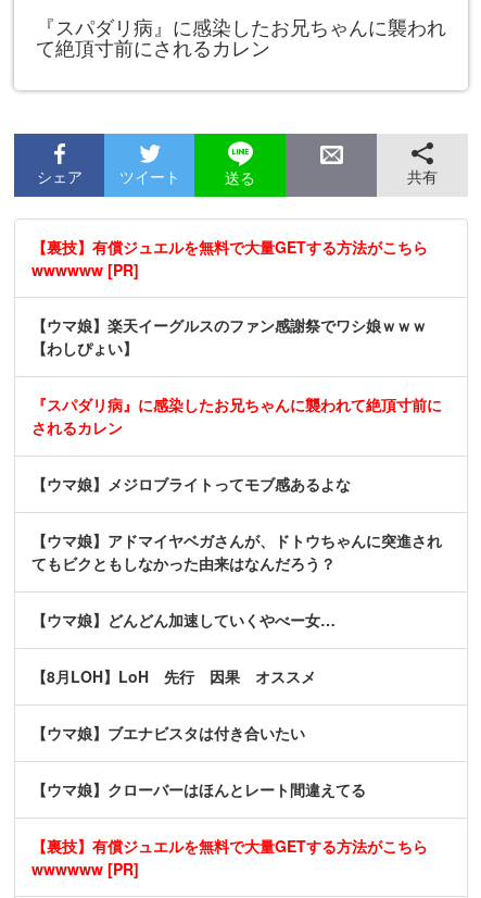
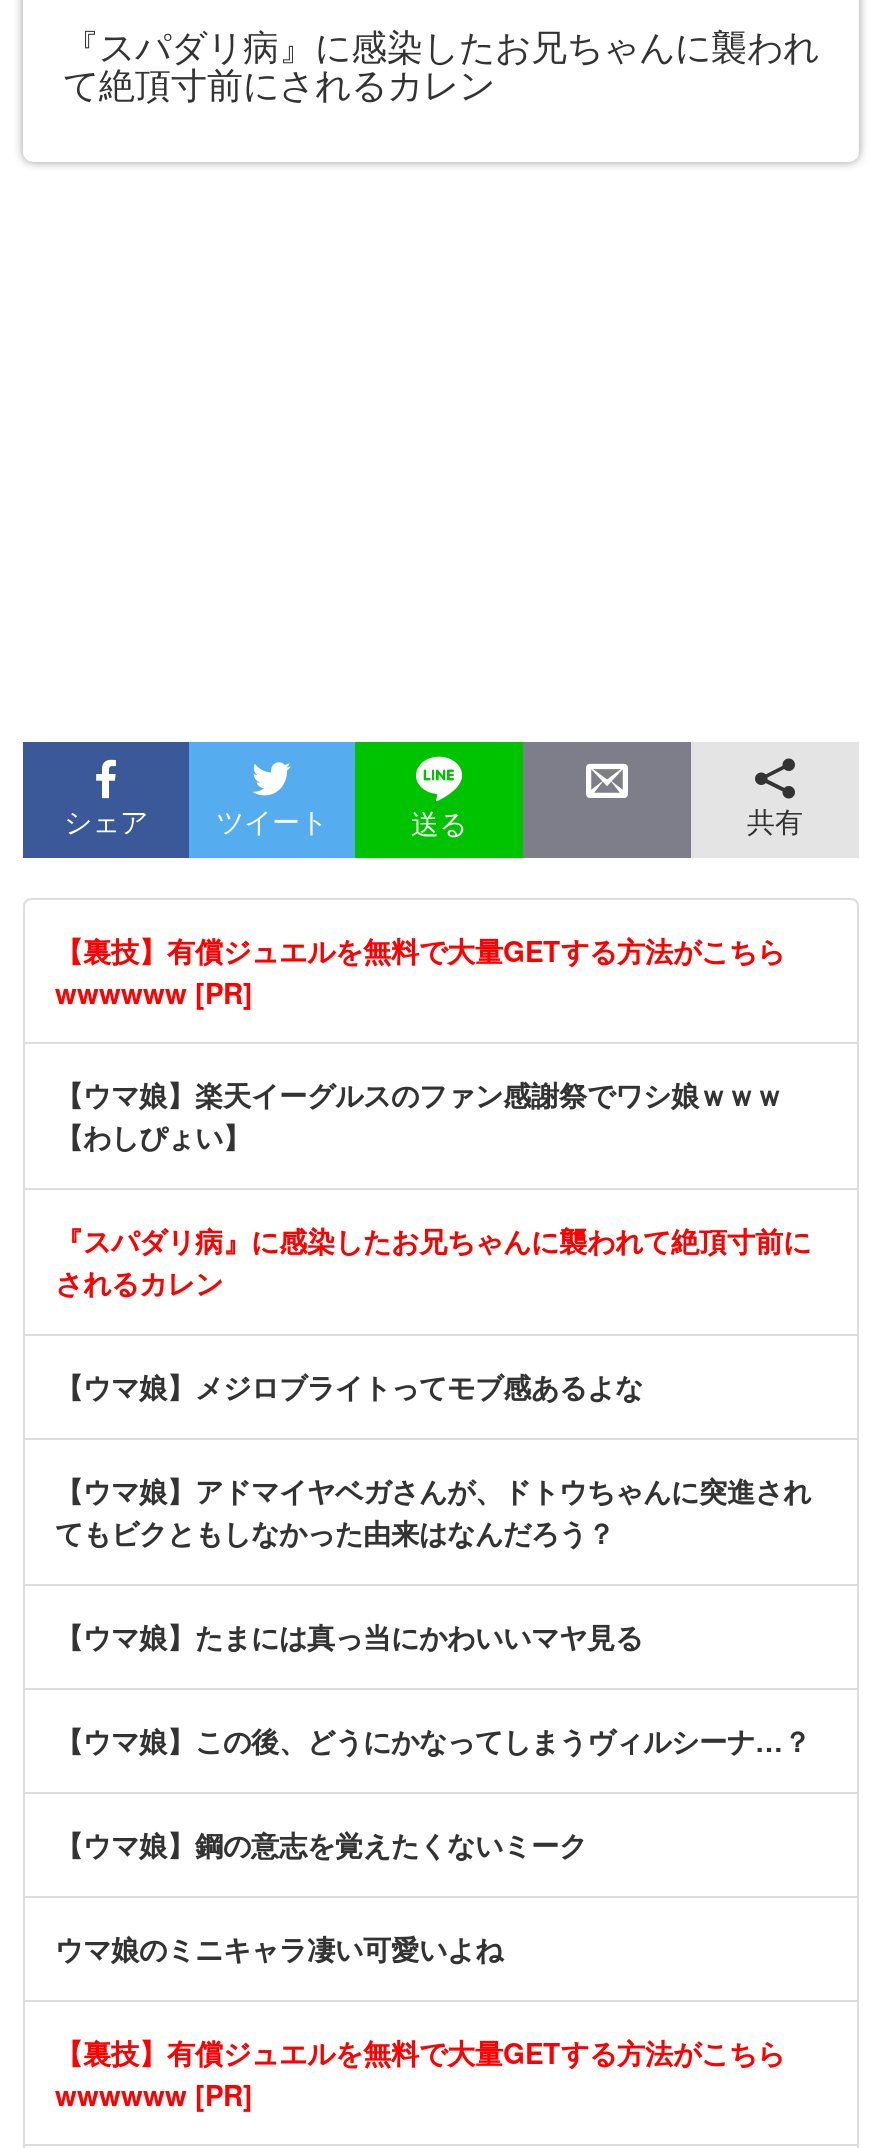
[31,609,336,631] 【ウマ娘】どんどん加速していくやべー女… -> [55,1616,643,1656] 【ウマ娘】たまには真っ当にかわいいマヤ見る
[31,665,316,687] 【8月LOH】LoH 先行 因果 オススメ -> [55,1720,811,1760] 【ウマ娘】この後、どうにかなってしまうヴィルシーナ…？
[31,722,305,744] 【ウマ娘】ブエナビスタは付き合いたい -> [55,1824,587,1864] 【ウマ娘】鋼の意志を覚えたくないミーク
[31,779,366,800] 【ウマ娘】クローバーはほんとレート間違えてる -> [55,1928,503,1968] ウマ娘のミニキャラ凄い可愛いよね

